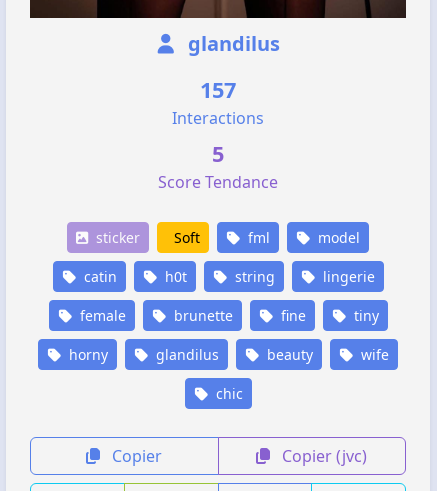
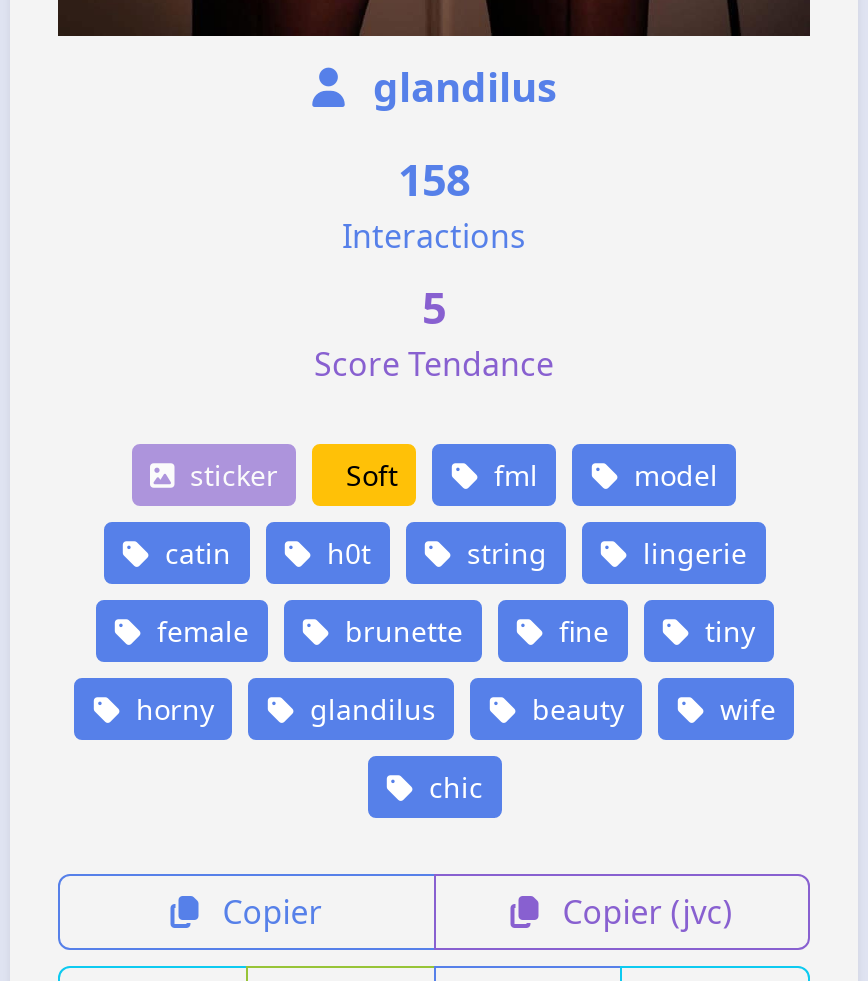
[200,74,236,103] 157 -> [398,149,470,207] 158

